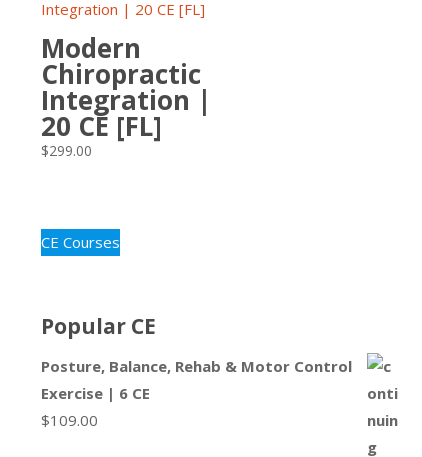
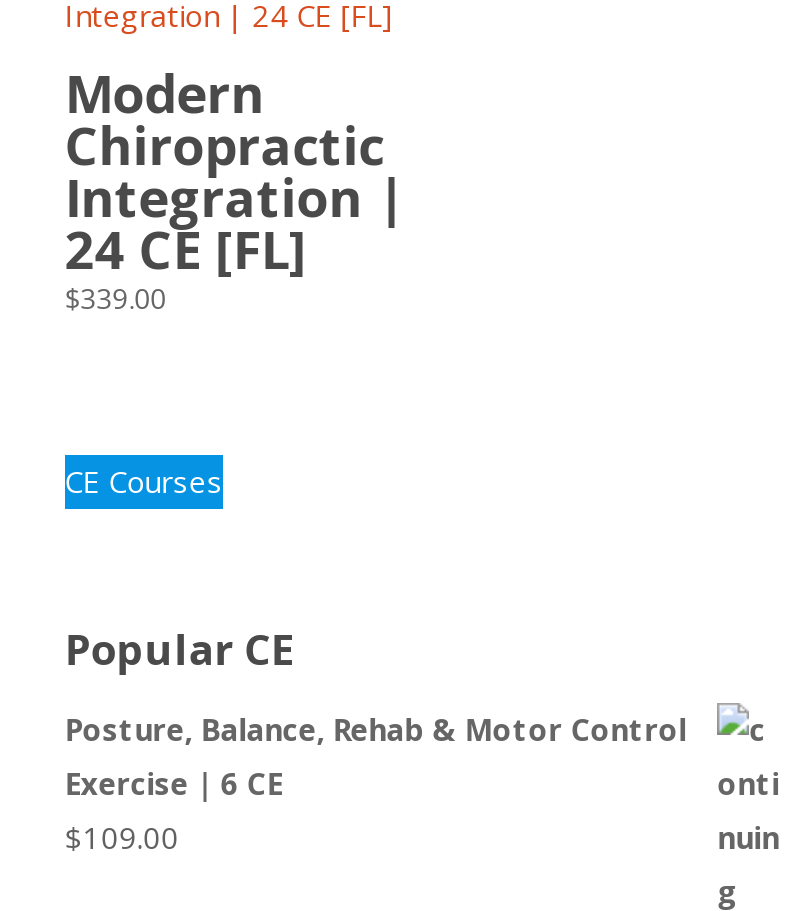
[41,108,162,144] 20 CE [FL] -> [65,214,307,286] 24 CE [FL]
[41,141,92,160] $299.00 -> [65,280,167,318] $339.00

